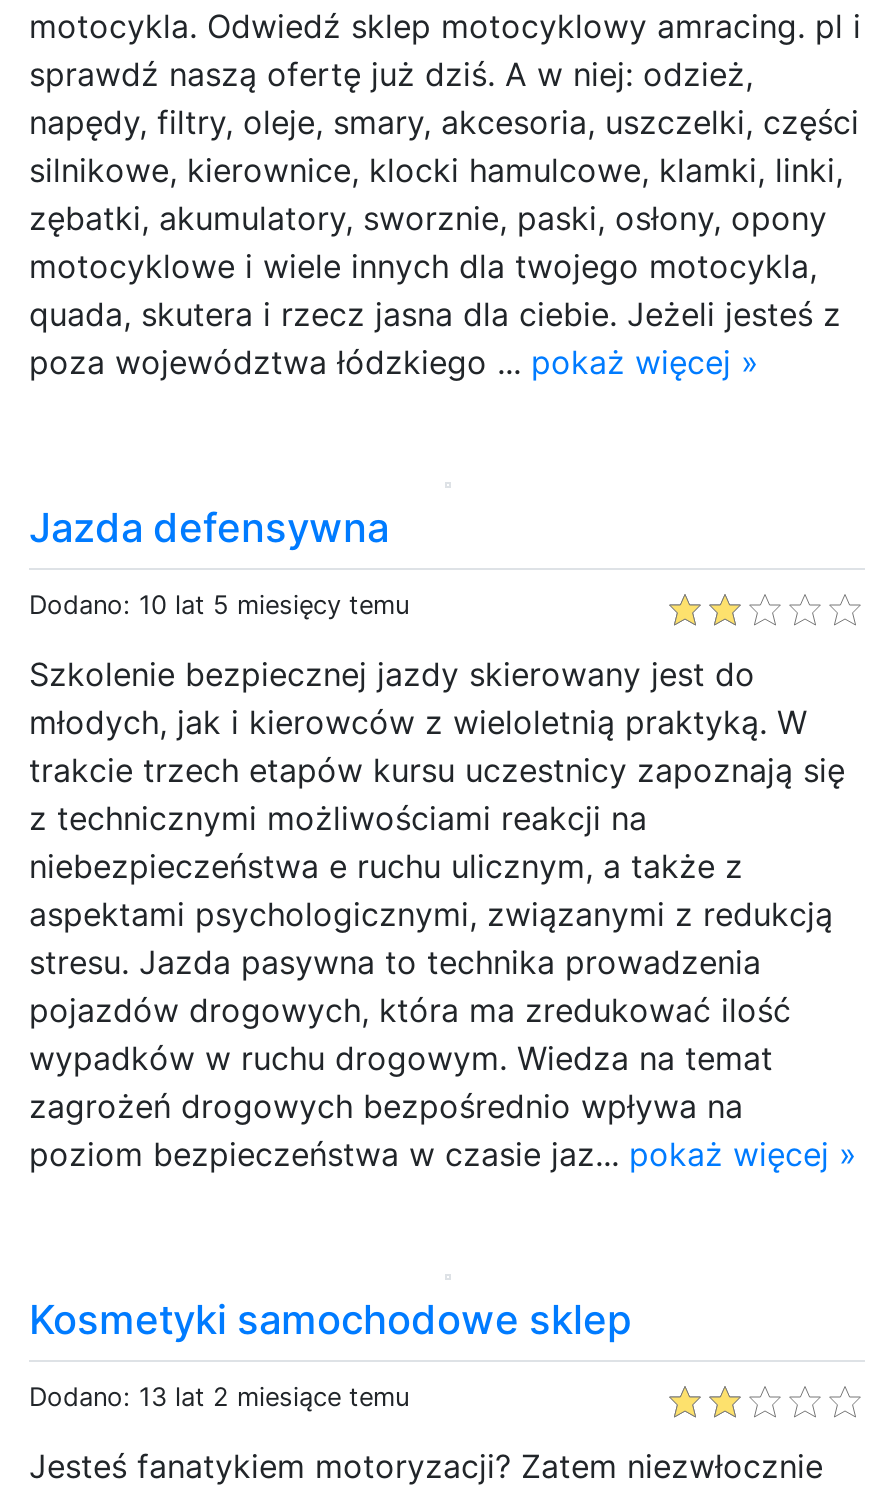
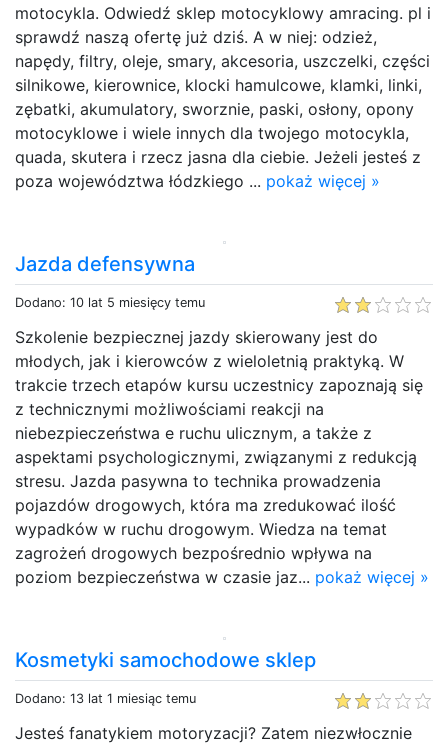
[29,1381,409,1411] Dodano: 13 lat 2 miesiące temu -> [15,691,196,706] Dodano: 13 lat 1 miesiąc temu

